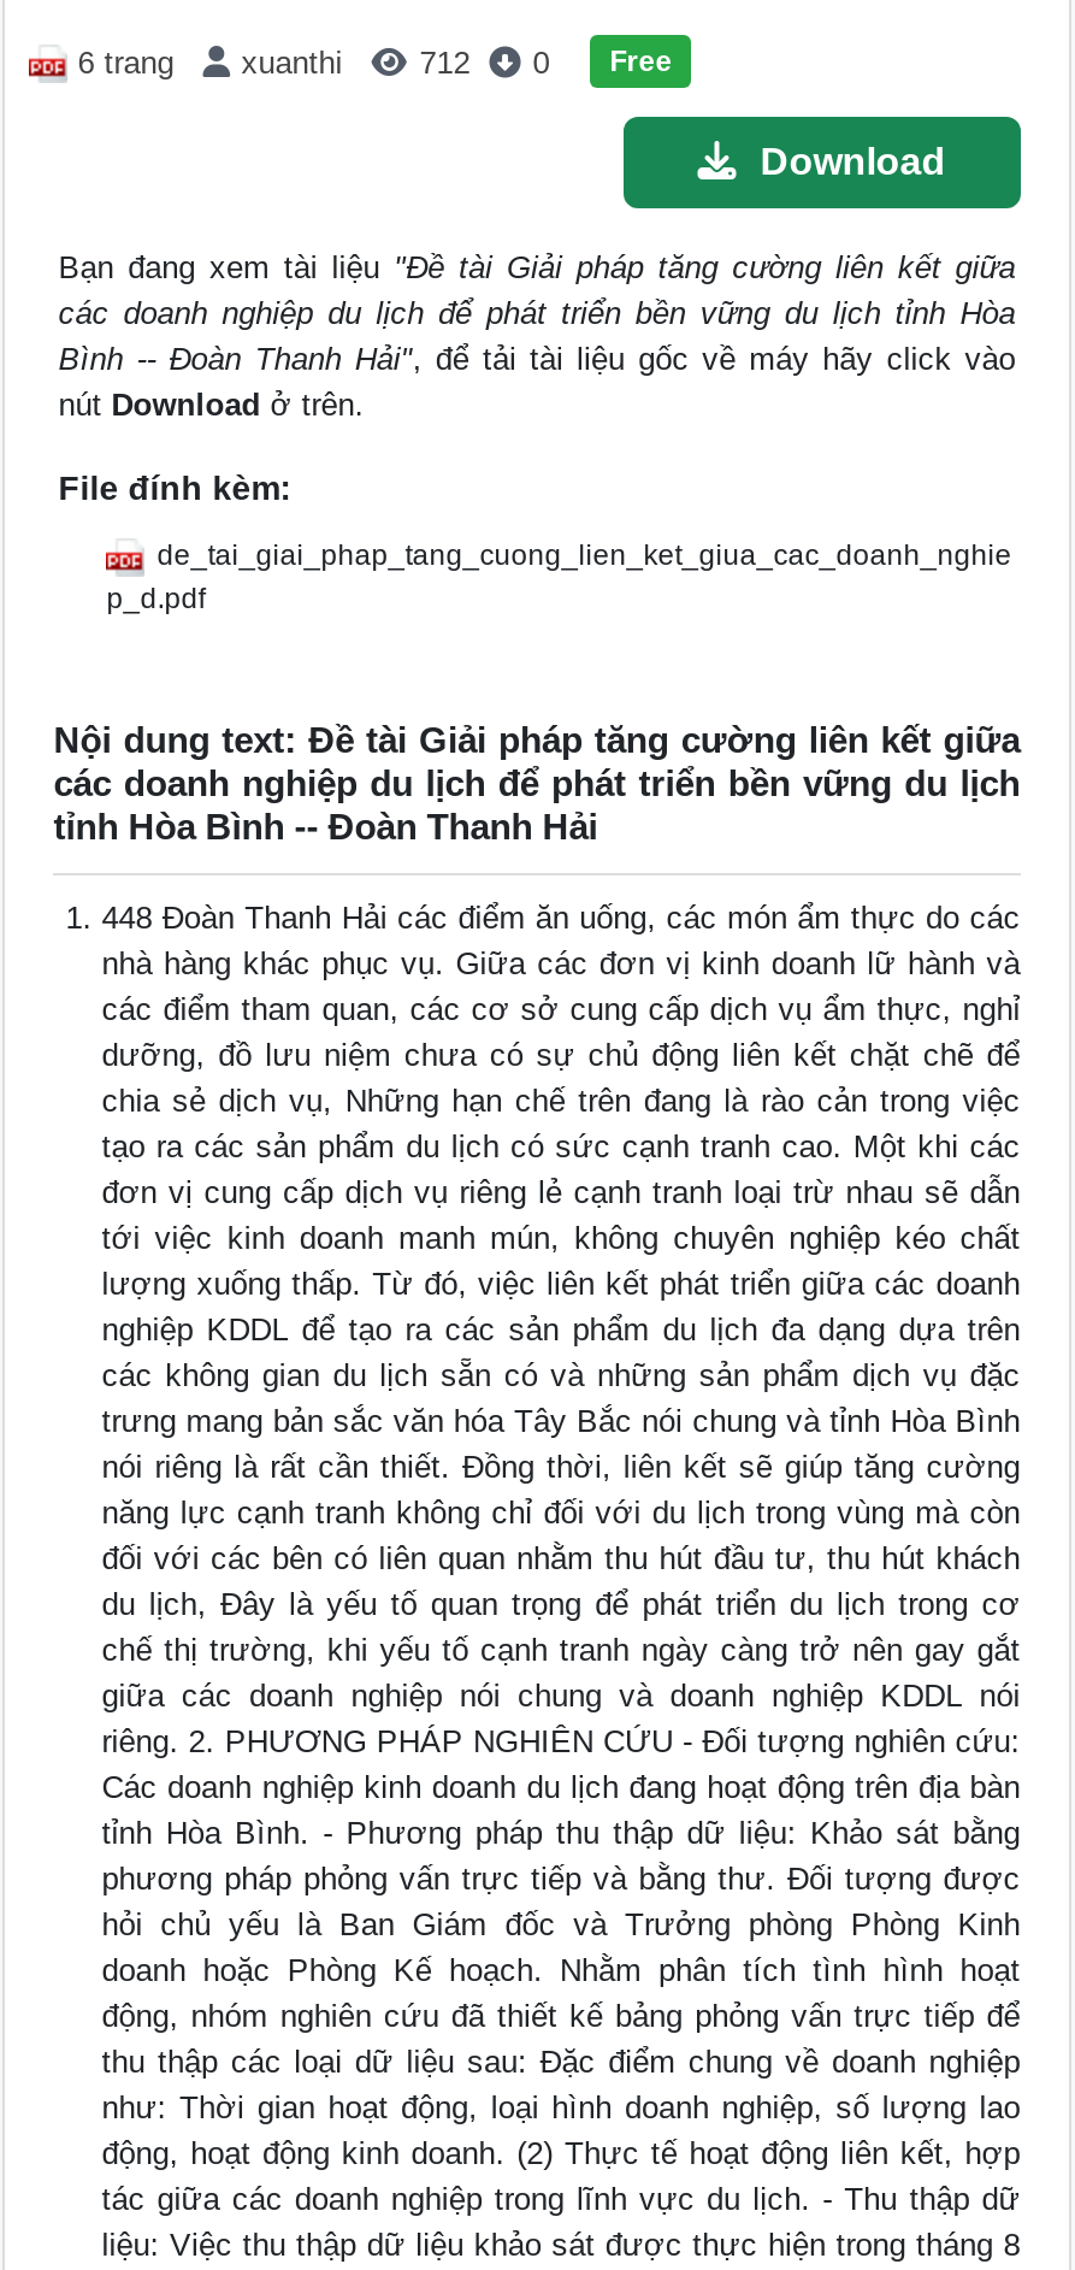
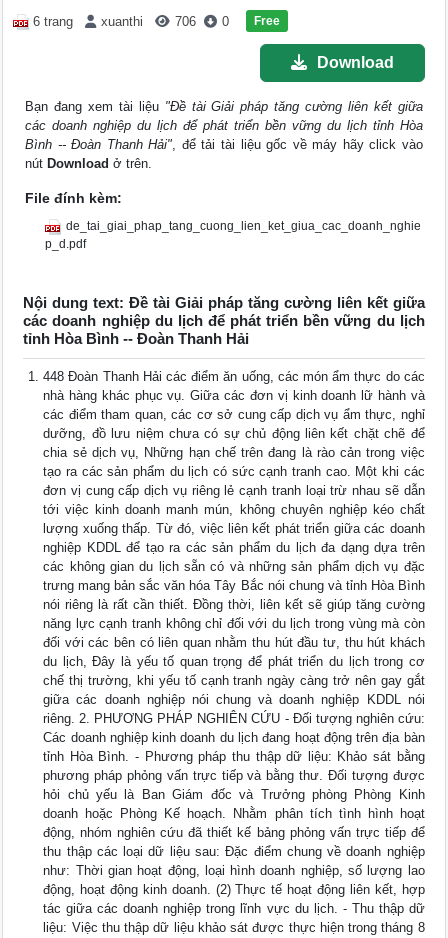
[419,45,672,82] 712 0 Free -> [175,14,280,29] 706 0 Free

